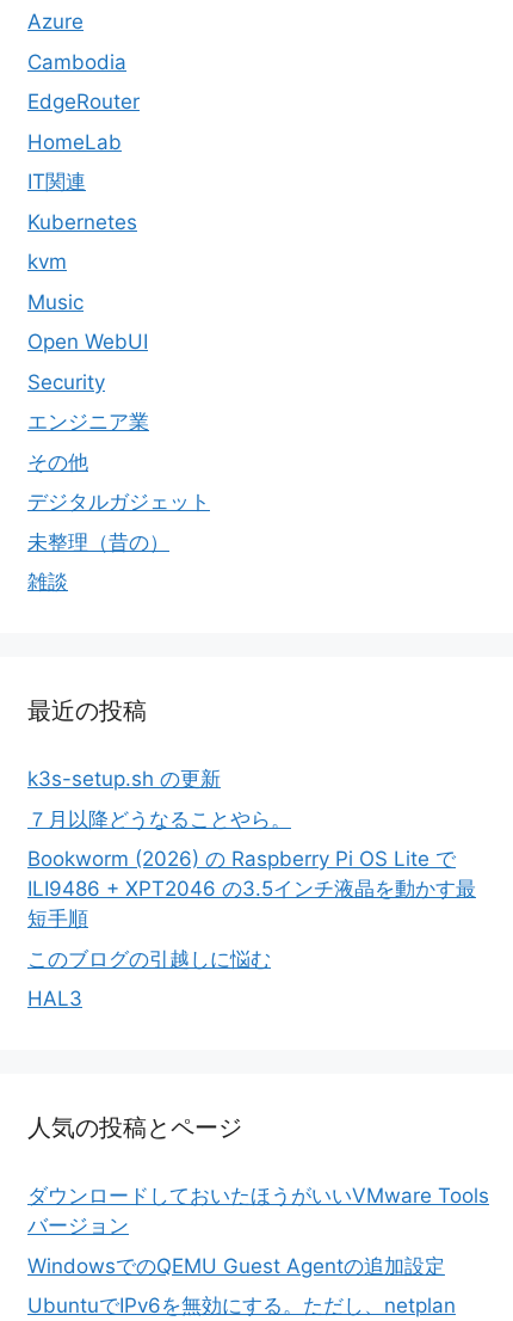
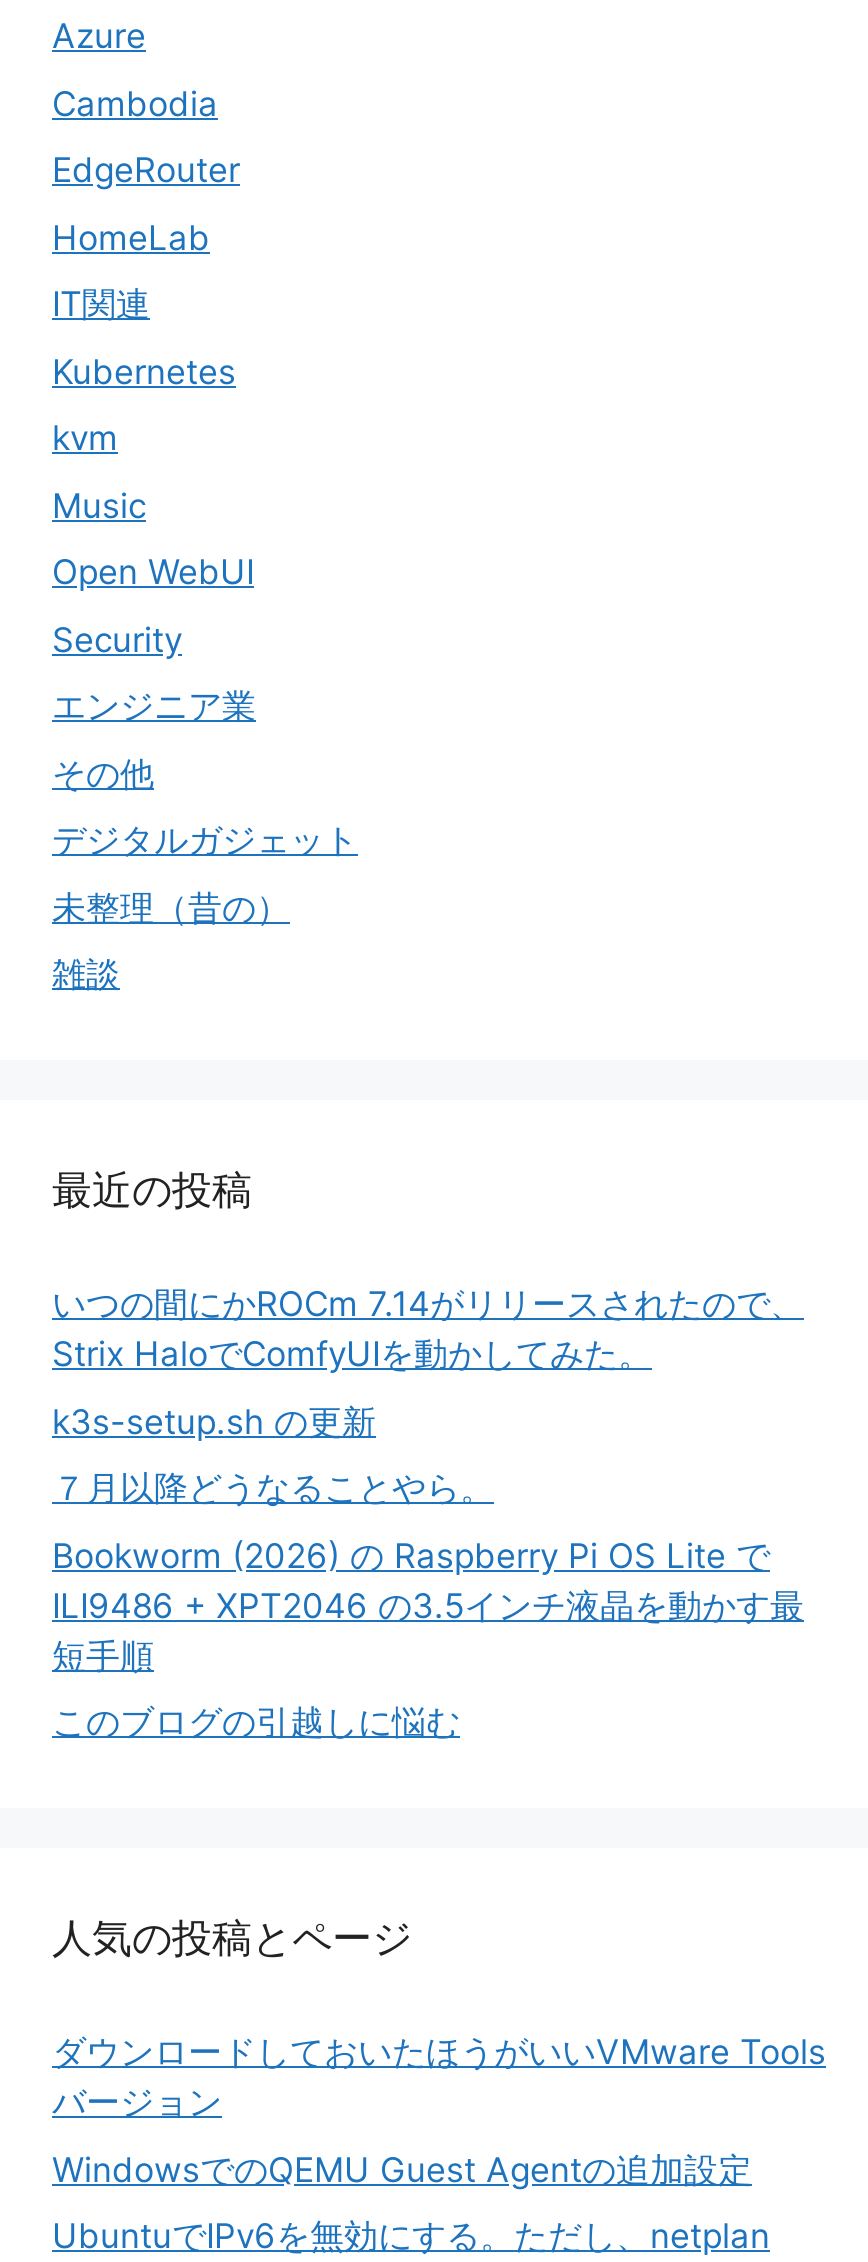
none -> [52,1284,804,1374] いつの間にかROCm 7.14がリリースされたので、 | Strix HaloでComfyUIを動かしてみた。
moved [27,767,476,971] -> [52,1401,804,1742]: k3s-setup.sh の更新 | ７月以降どうなることやら。 | Bookworm (2026) の Raspberry Pi OS Lite で | ILI9486 + XPT2046 の3.5インチ液晶を動かす最 | 短手順 | このブログの引越しに悩む
[27,987,82,1011] HAL3 -> none

